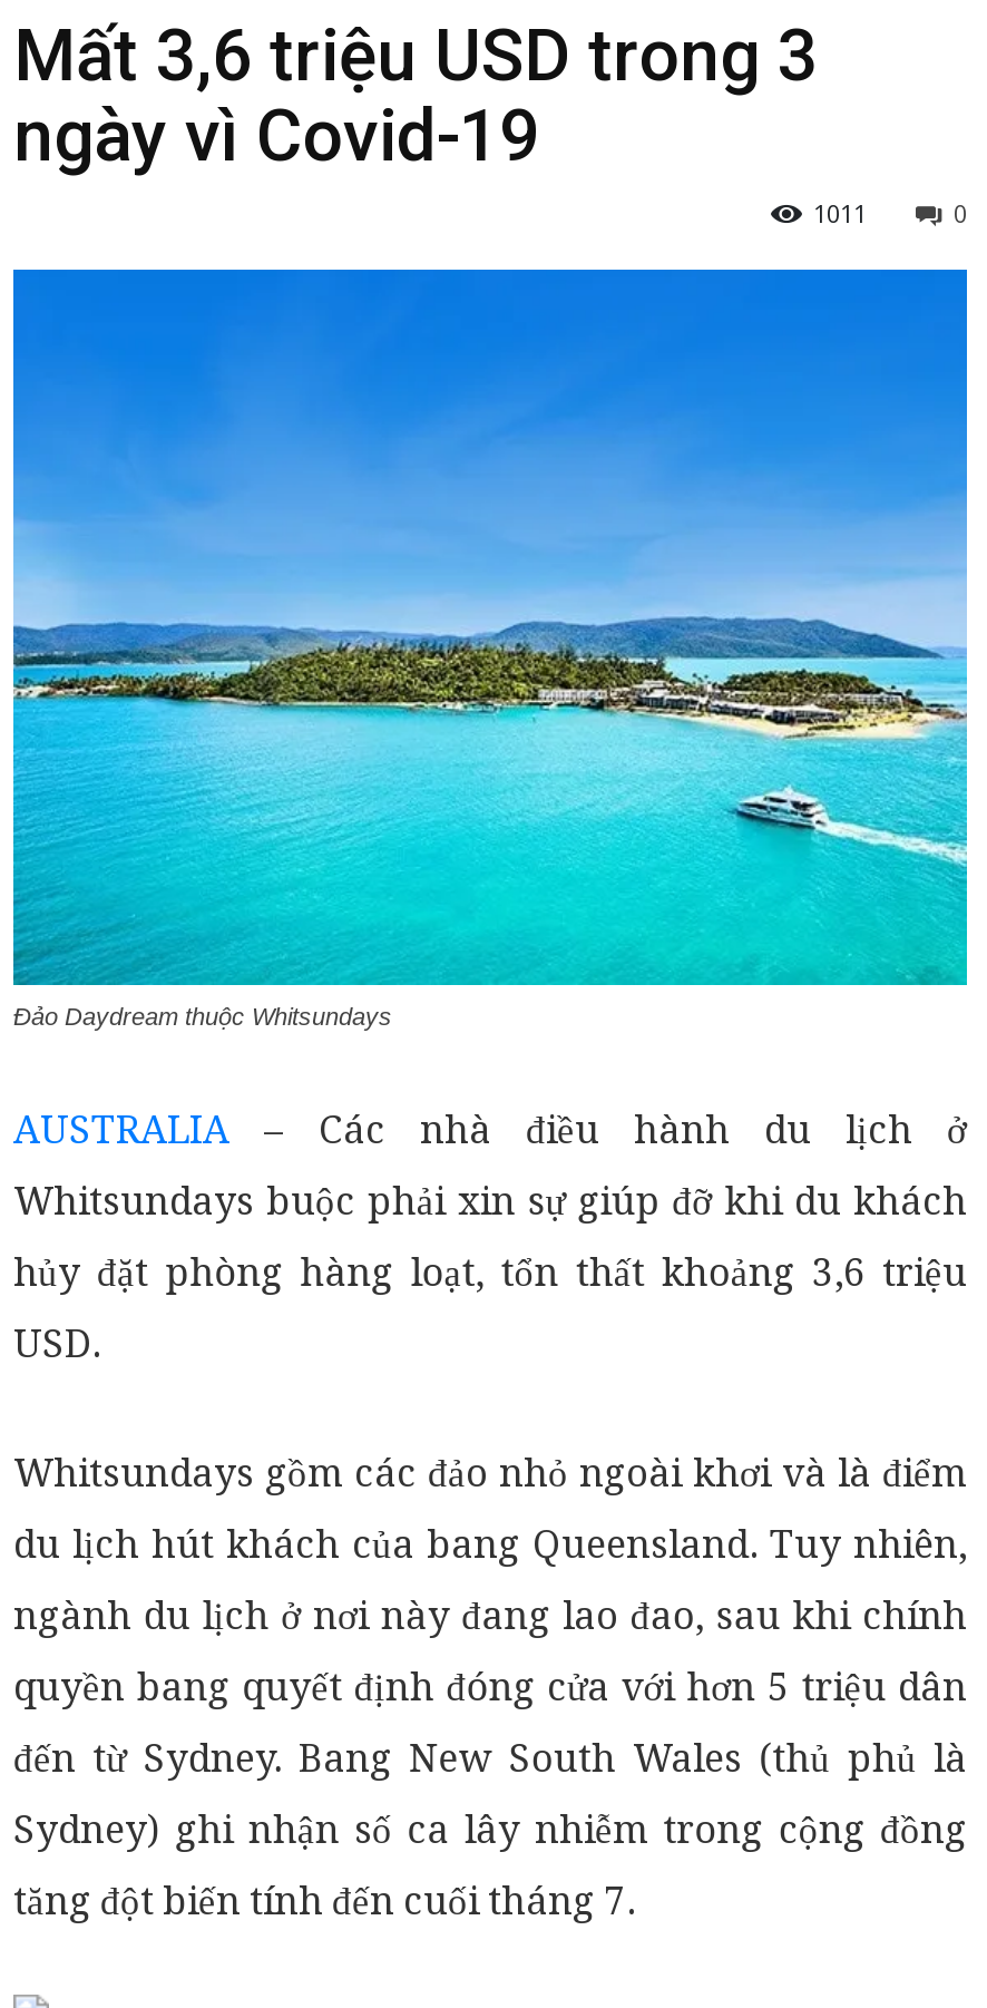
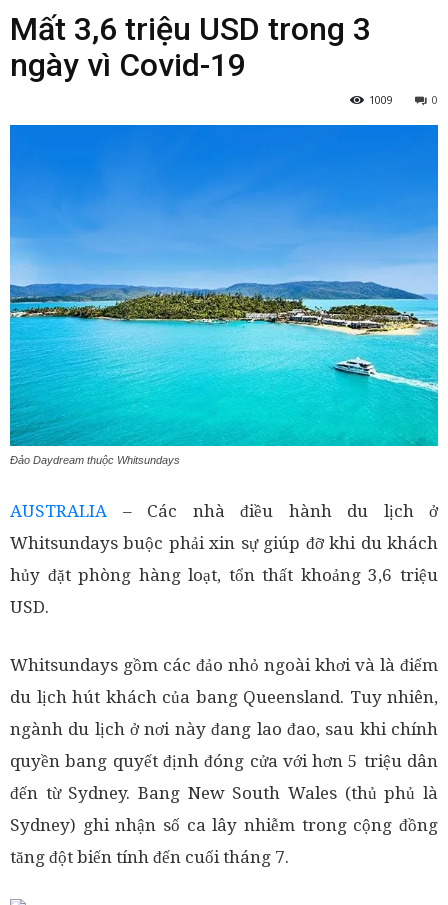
[813,196,867,230] 1011 -> [369,92,393,107] 1009

